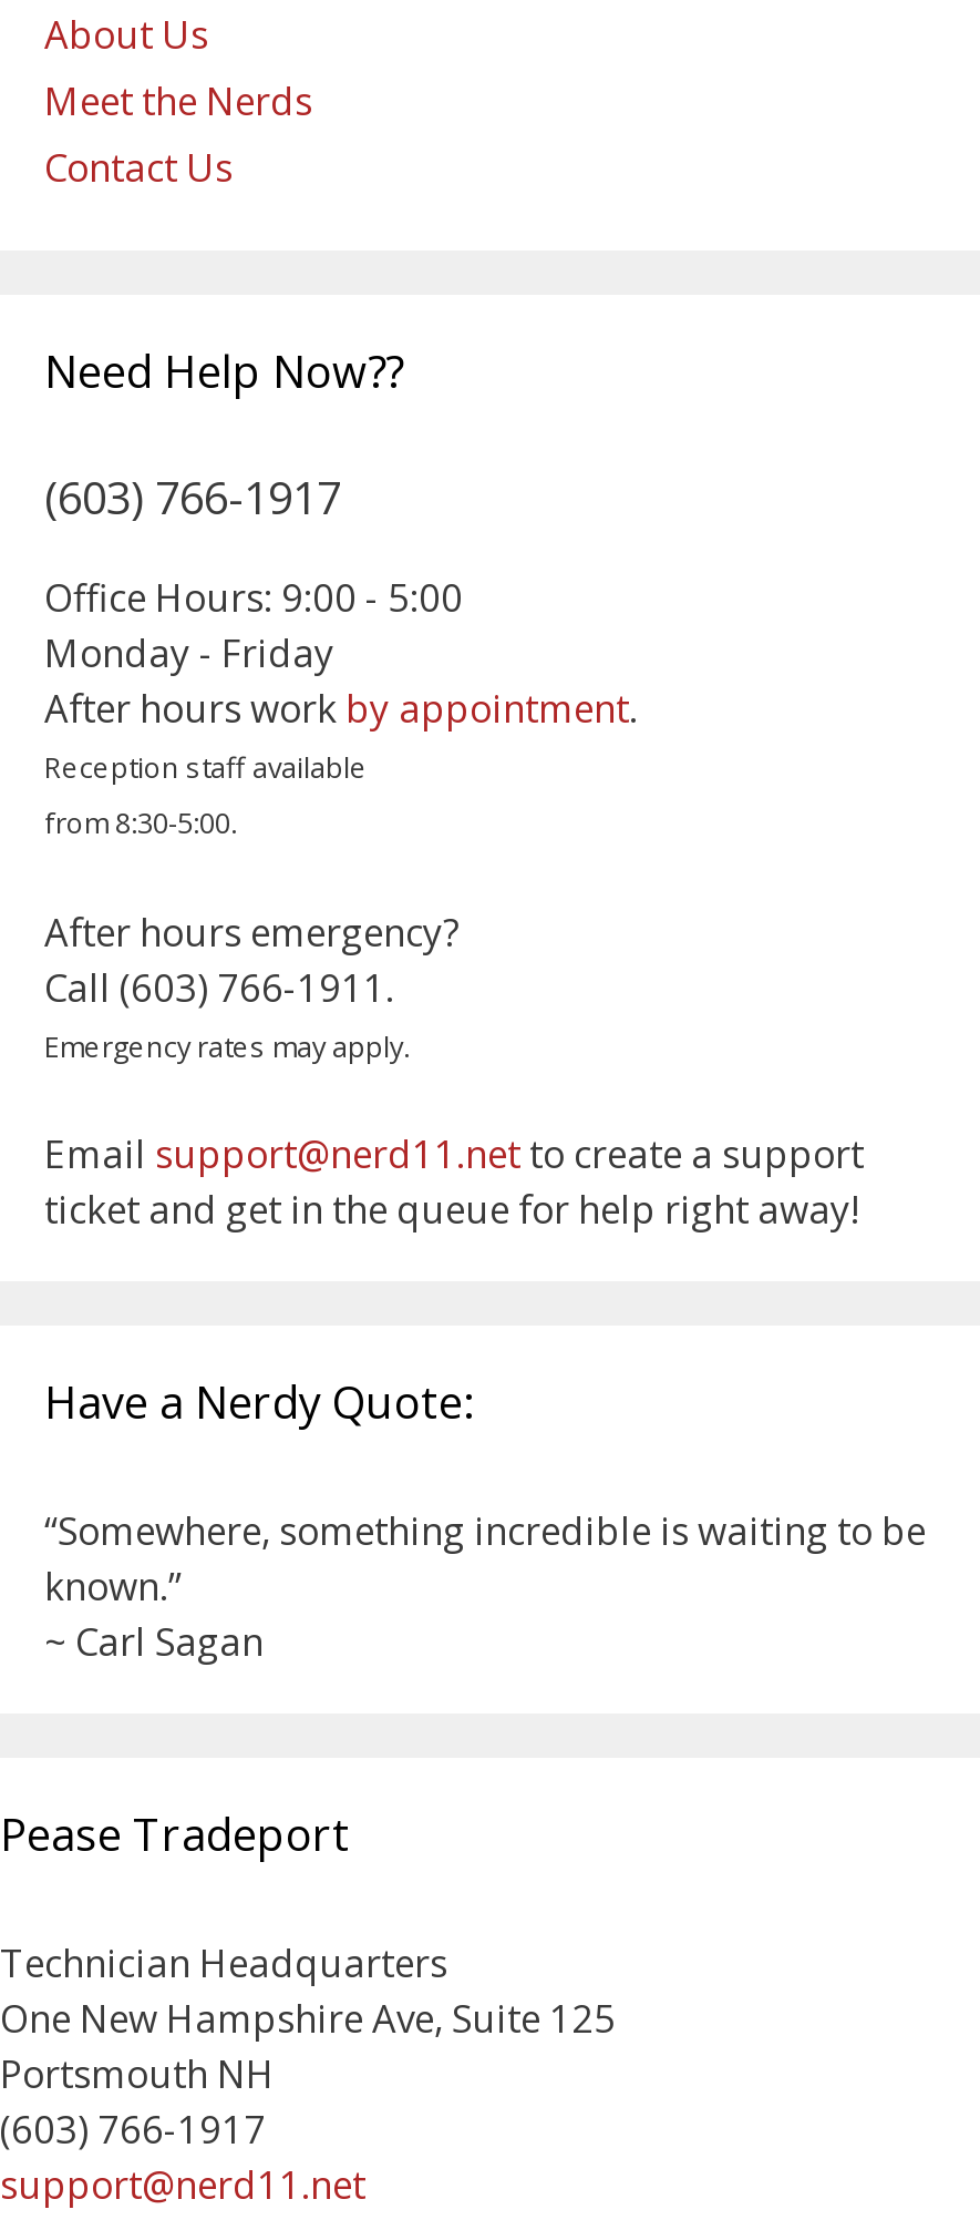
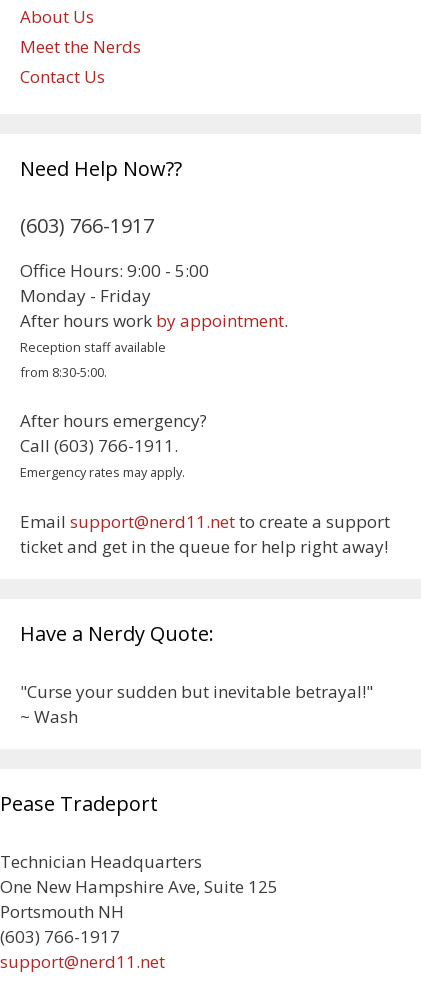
[44,1506,926,1668] “Somewhere, something incredible is waiting to be | known.” | ~ Carl Sagan -> [20,680,373,728] "Curse your sudden but inevitable betrayal!" | ~ Wash

